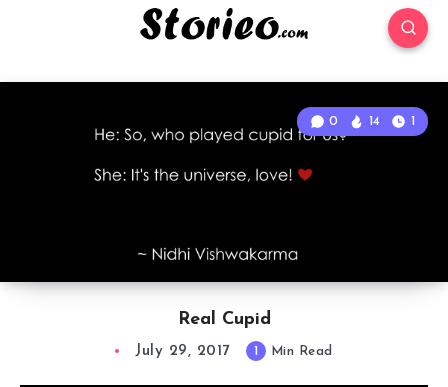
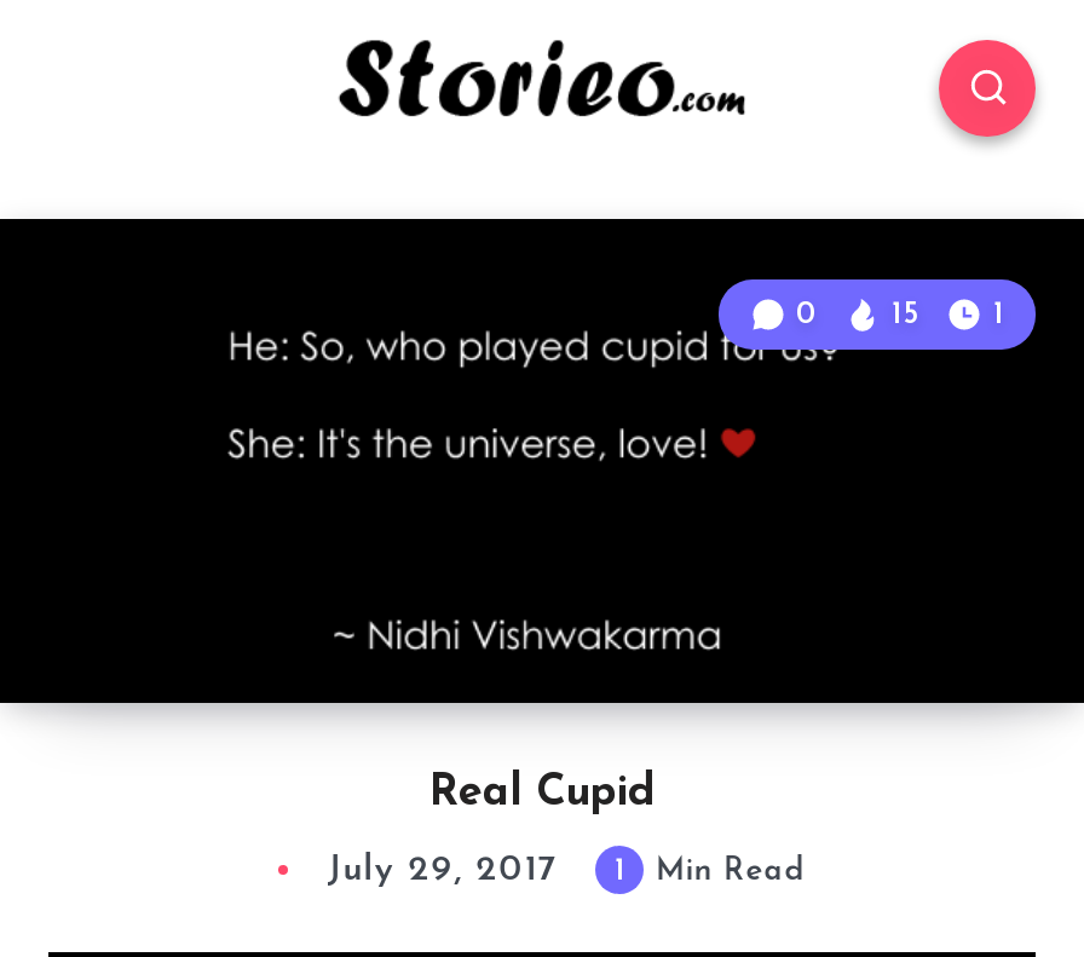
[329,115,415,128] 0 14 1 -> [796,300,1004,331] 0 15 1

